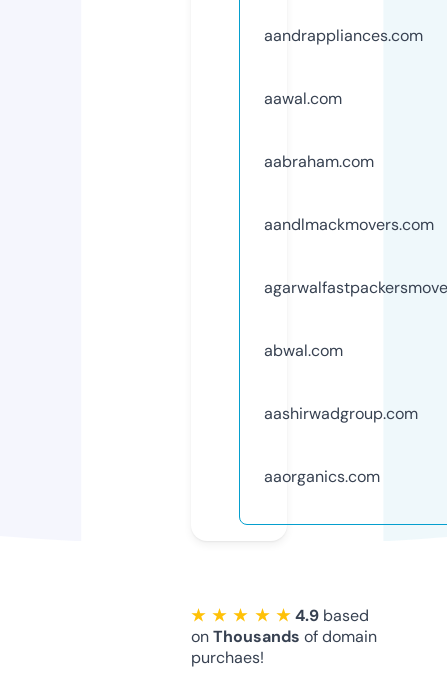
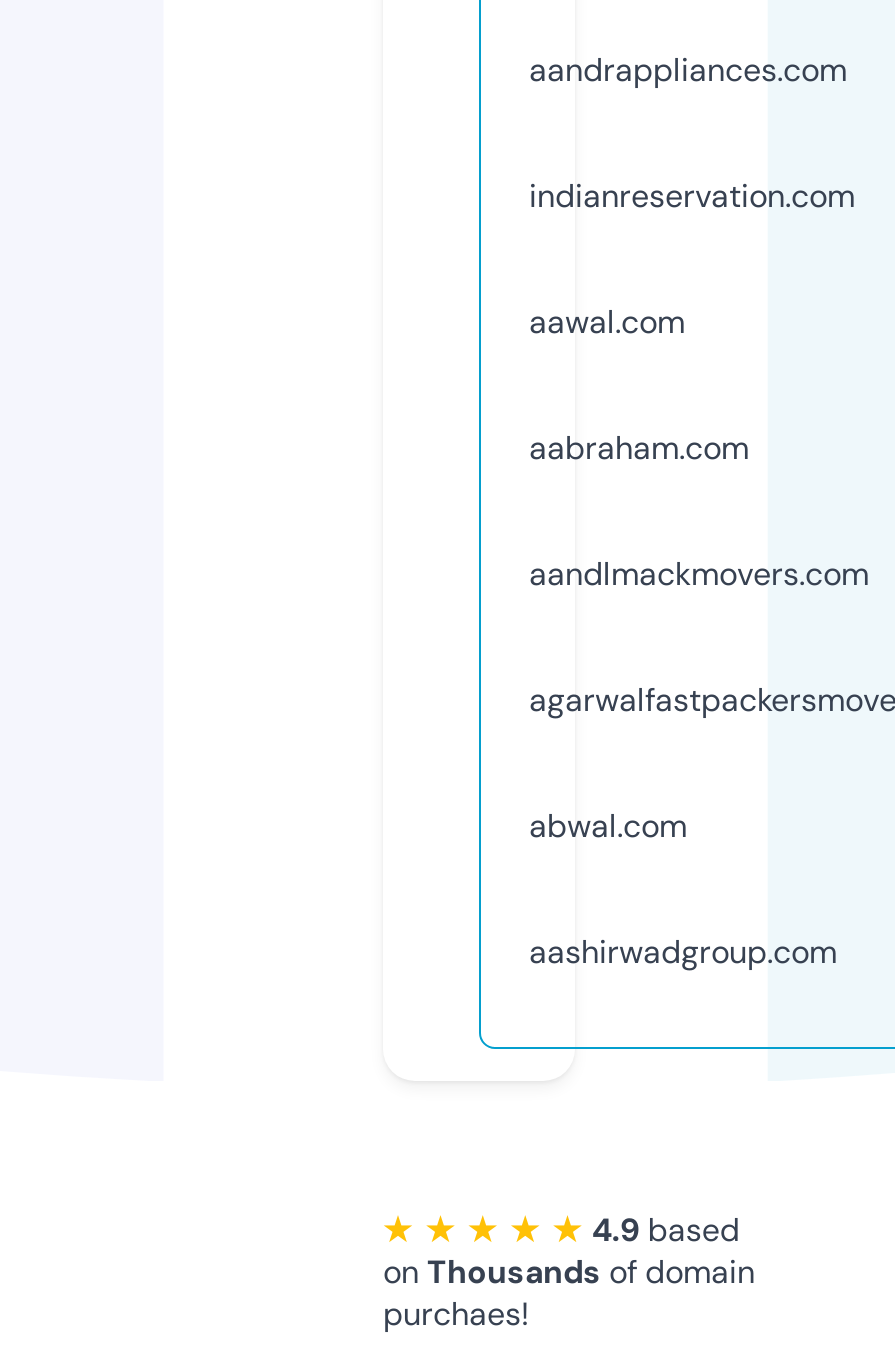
none -> [529,175,855,217] indianreservation.com
moved [264,88,434,424] -> [529,301,869,973]: aawal.com | aabraham.com | aandlmackmovers.com | abwal.com | aashirwadgroup.com
[264,466,380,487] aaorganics.com -> none

